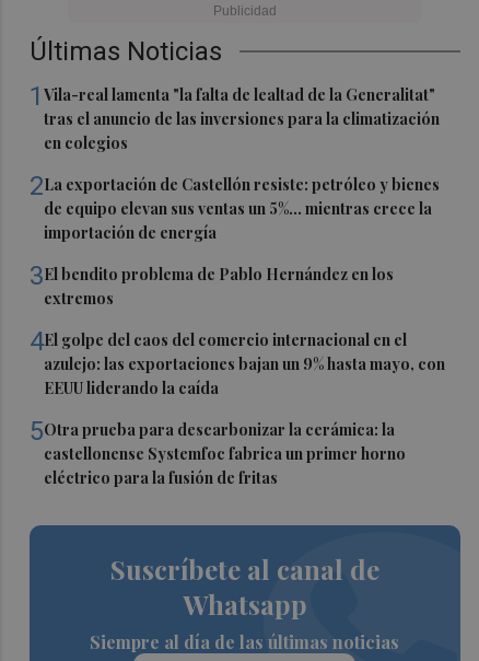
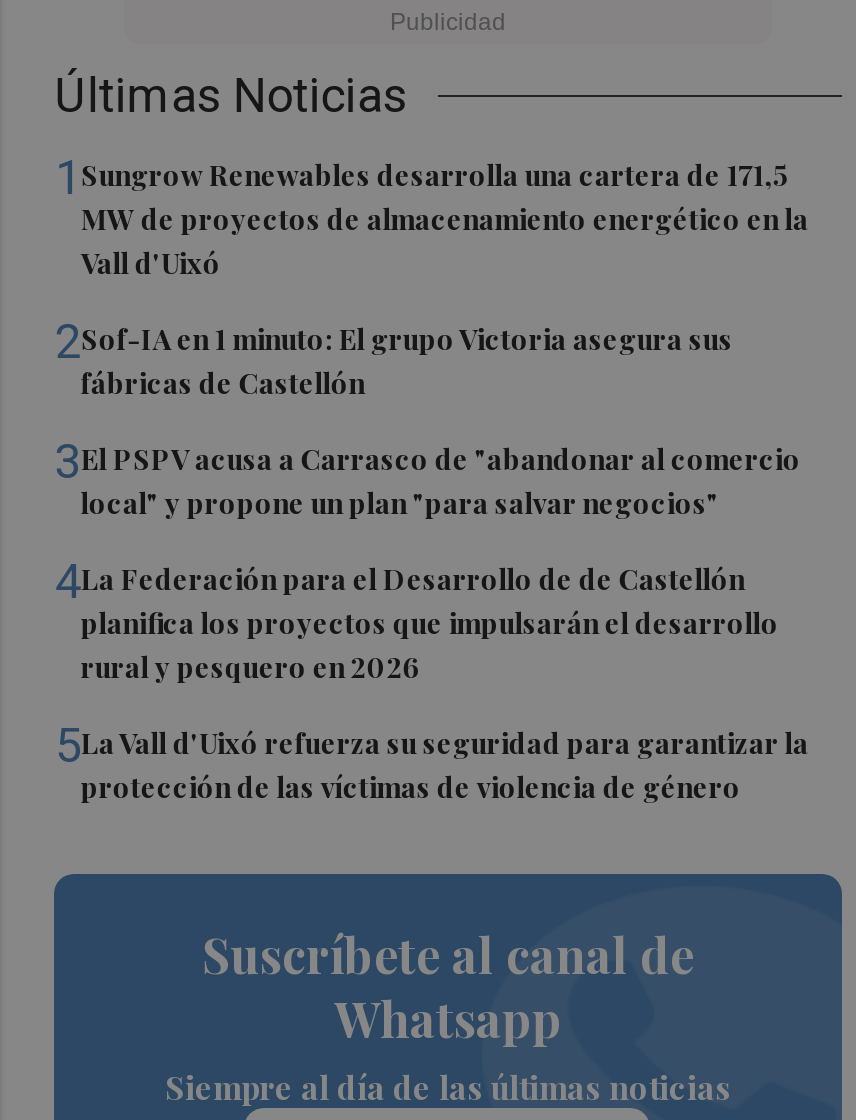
[30,81,440,154] 1 Vila-real lamenta "la falta de lealtad de la Generalitat" | tras el anuncio de las inversiones para la climatización | en colegios -> [55,149,809,281] 1 Sungrow Renewables desarrolla una cartera de 171,5 | MW de proyectos de almacenamiento energético en la | Vall d'Uixó
[30,171,440,243] 2La exportación de Castellón resiste: petróleo y bienes | de equipo elevan sus ventas un 5%... mientras crece la | importación de energía -> [55,313,733,401] 2Sof-IA en 1 minuto: El grupo Victoria asegura sus | fábricas de Castellón
[30,261,394,309] 3El bendito problema de Pablo Hernández en los | extremos -> [55,433,801,521] 3El PSPV acusa a Carrasco de "abandonar al comercio | local" y propone un plan "para salvar negocios"
[30,327,446,399] 4El golpe del caos del comercio internacional en el | azulejo: las exportaciones bajan un 9% hasta mayo, con | EEUU liderando la caída -> [55,553,779,685] 4La Federación para el Desarrollo de de Castellón | planifica los proyectos que impulsarán el desarrollo | rural y pesquero en 2026
[30,416,406,489] 5Otra prueba para descarbonizar la cerámica: la | castellonense Systemfoc fabrica un primer horno | eléctrico para la fusión de fritas -> [55,717,809,805] 5La Vall d'Uixó refuerza su seguridad para garantizar la | protección de las víctimas de violencia de género

